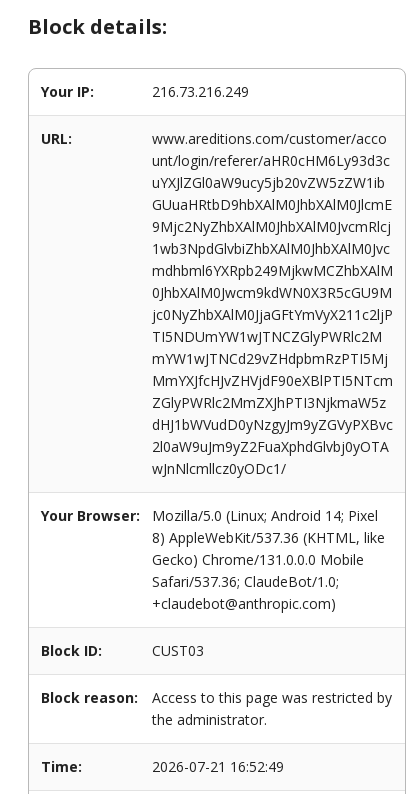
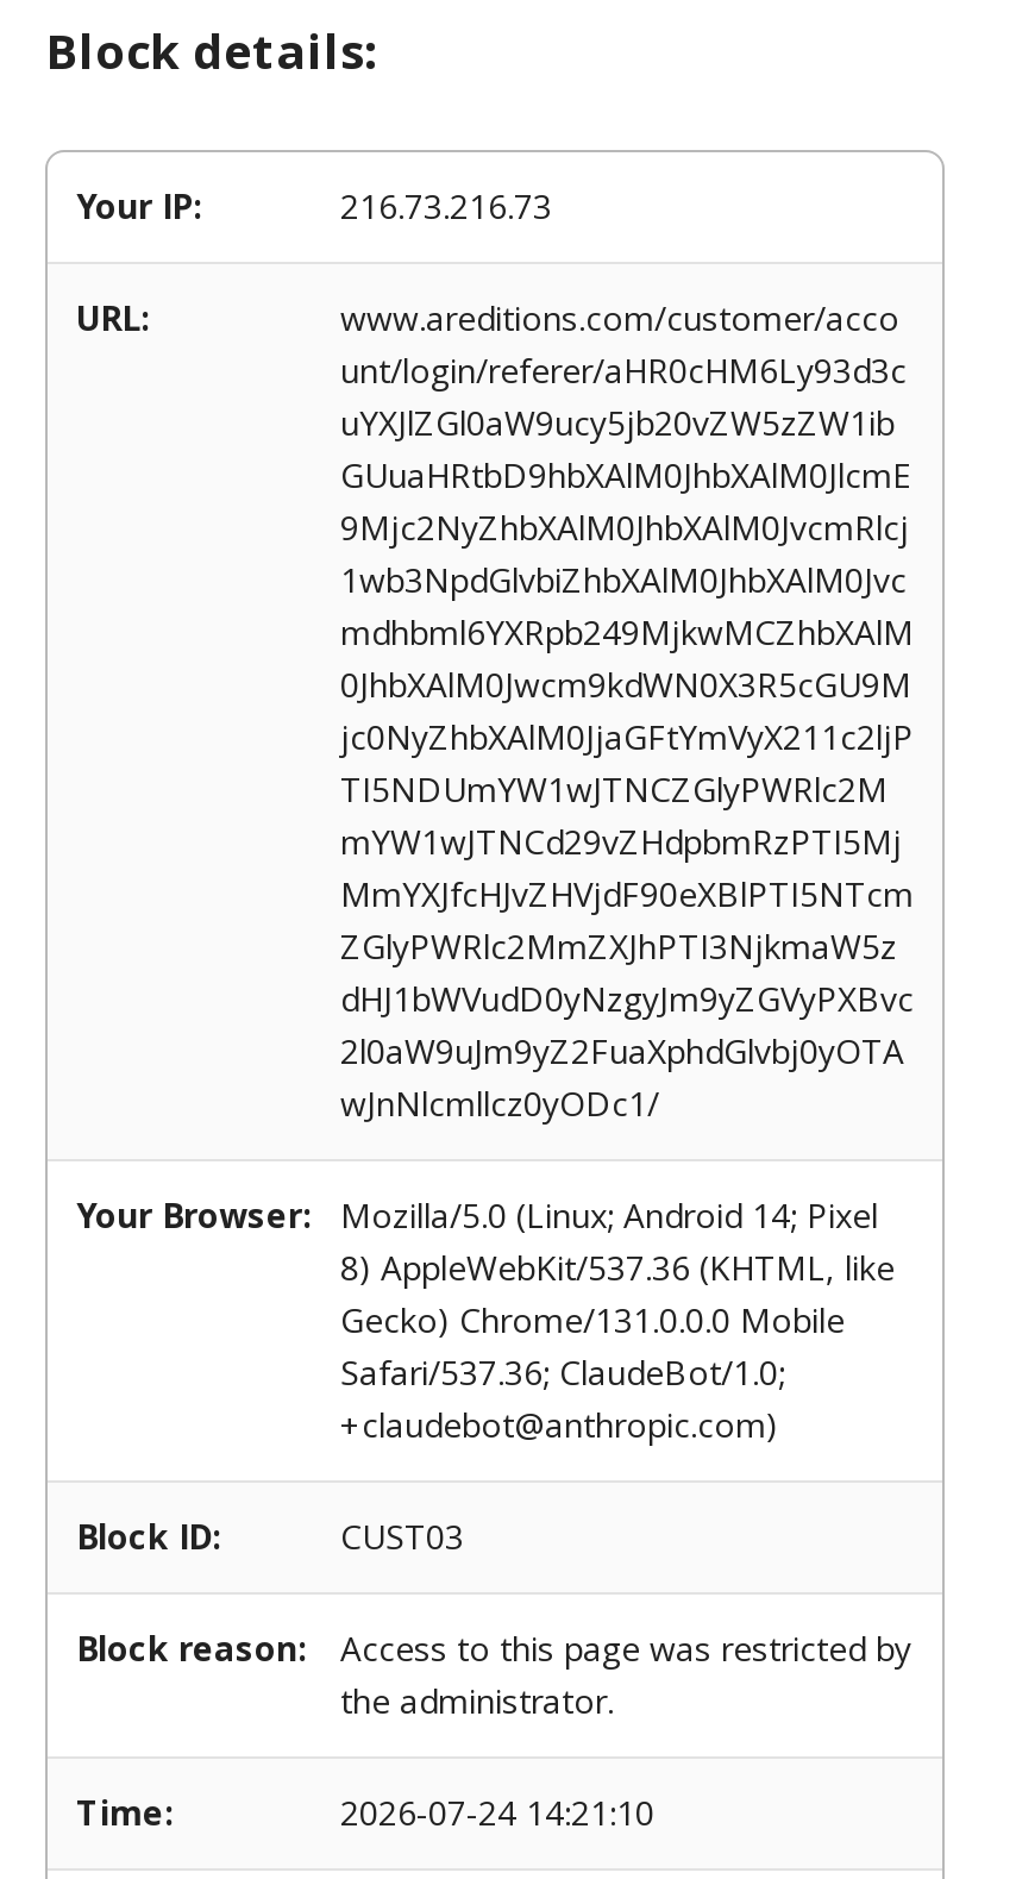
[152,82,249,101] 216.73.216.249 -> [340,183,552,228] 216.73.216.73
[152,757,284,776] 2026-07-21 16:52:49 -> [340,1790,654,1835] 2026-07-24 14:21:10

